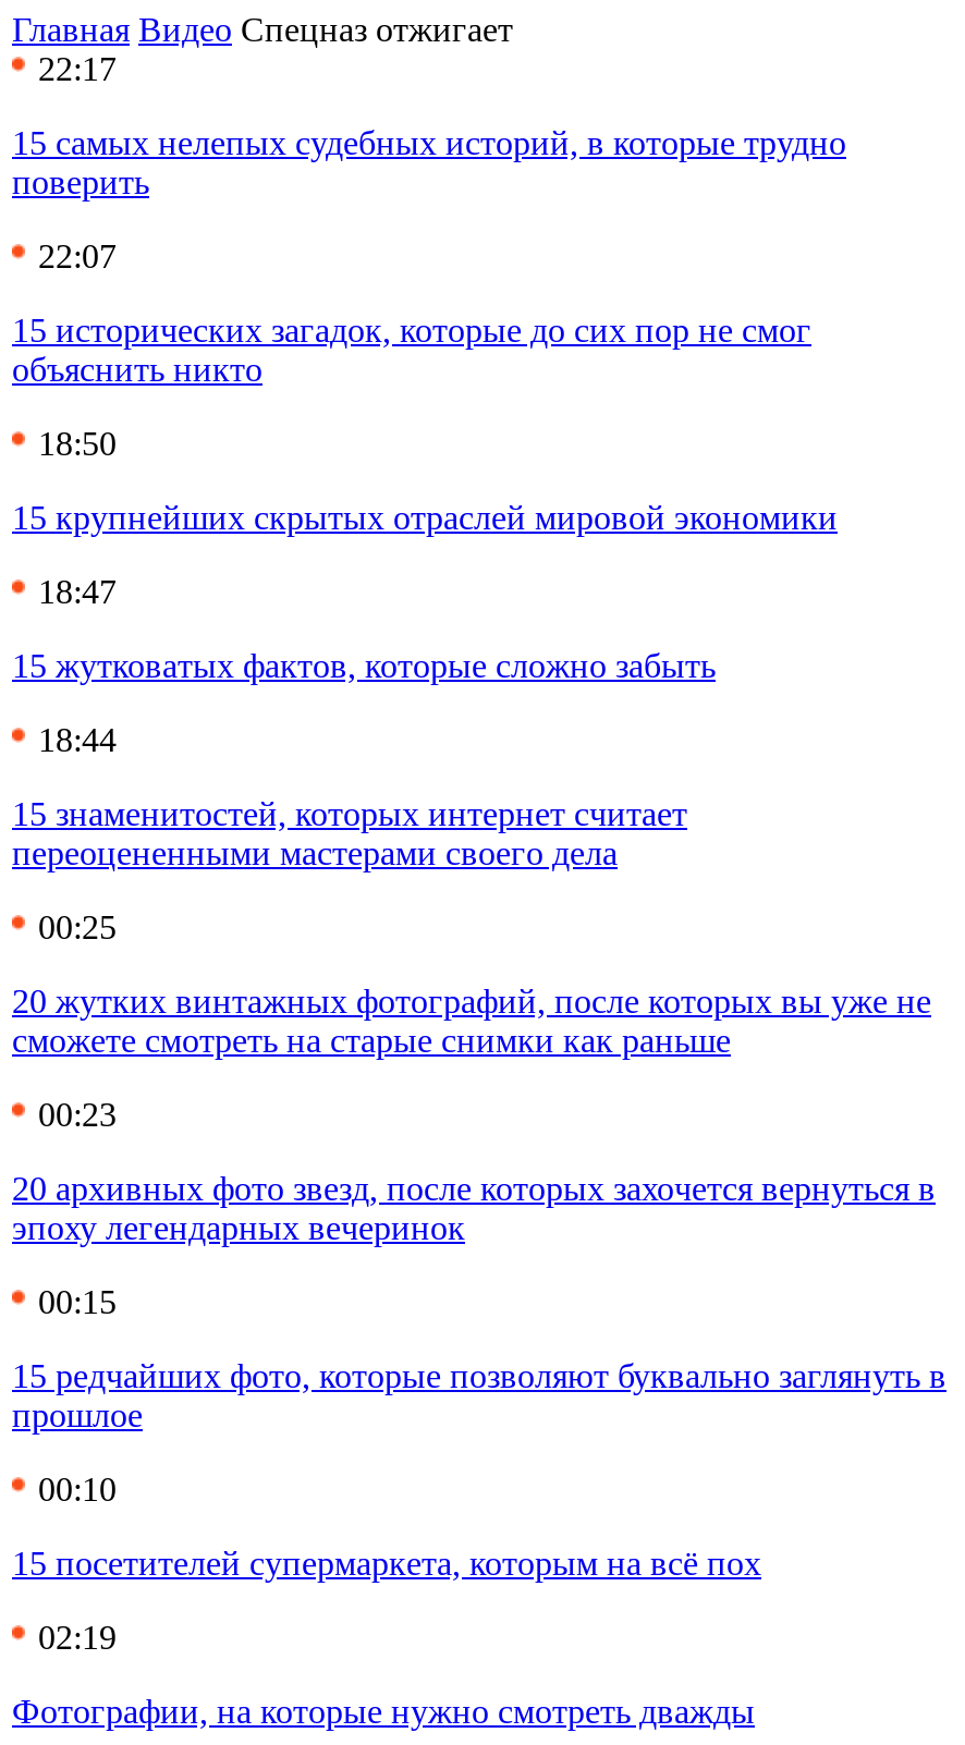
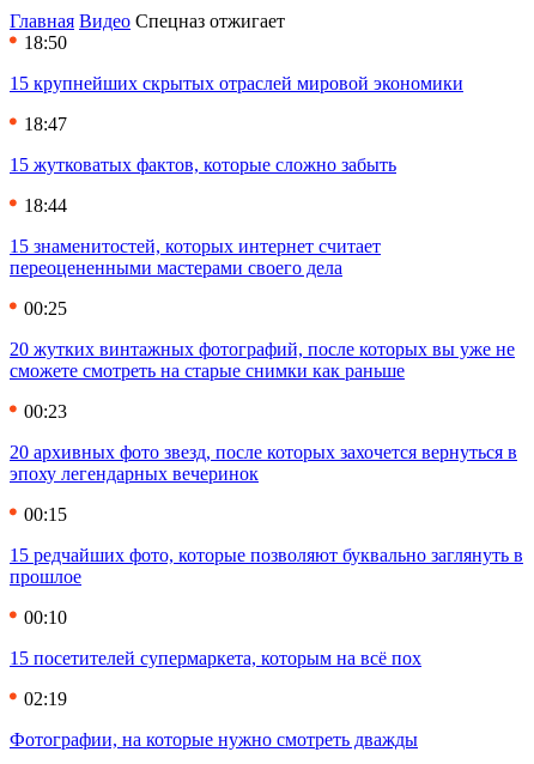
[12,50,846,388] 22:17 | 15 самых нелепых судебных историй, в которые трудно | поверить | 22:07 | 15 исторических загадок, которые до сих пор не смог | объяснить никто -> none

